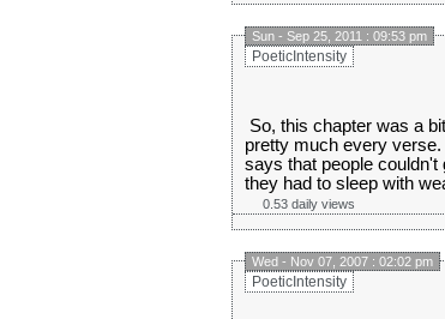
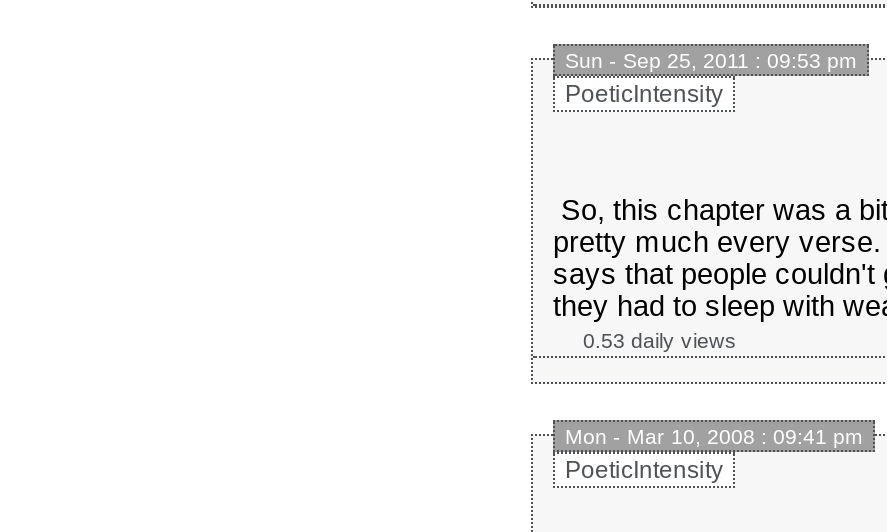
[252,254,433,269] Wed - Nov 07, 2007 : 02:02 pm -> [565,424,863,448] Mon - Mar 10, 2008 : 09:41 pm

